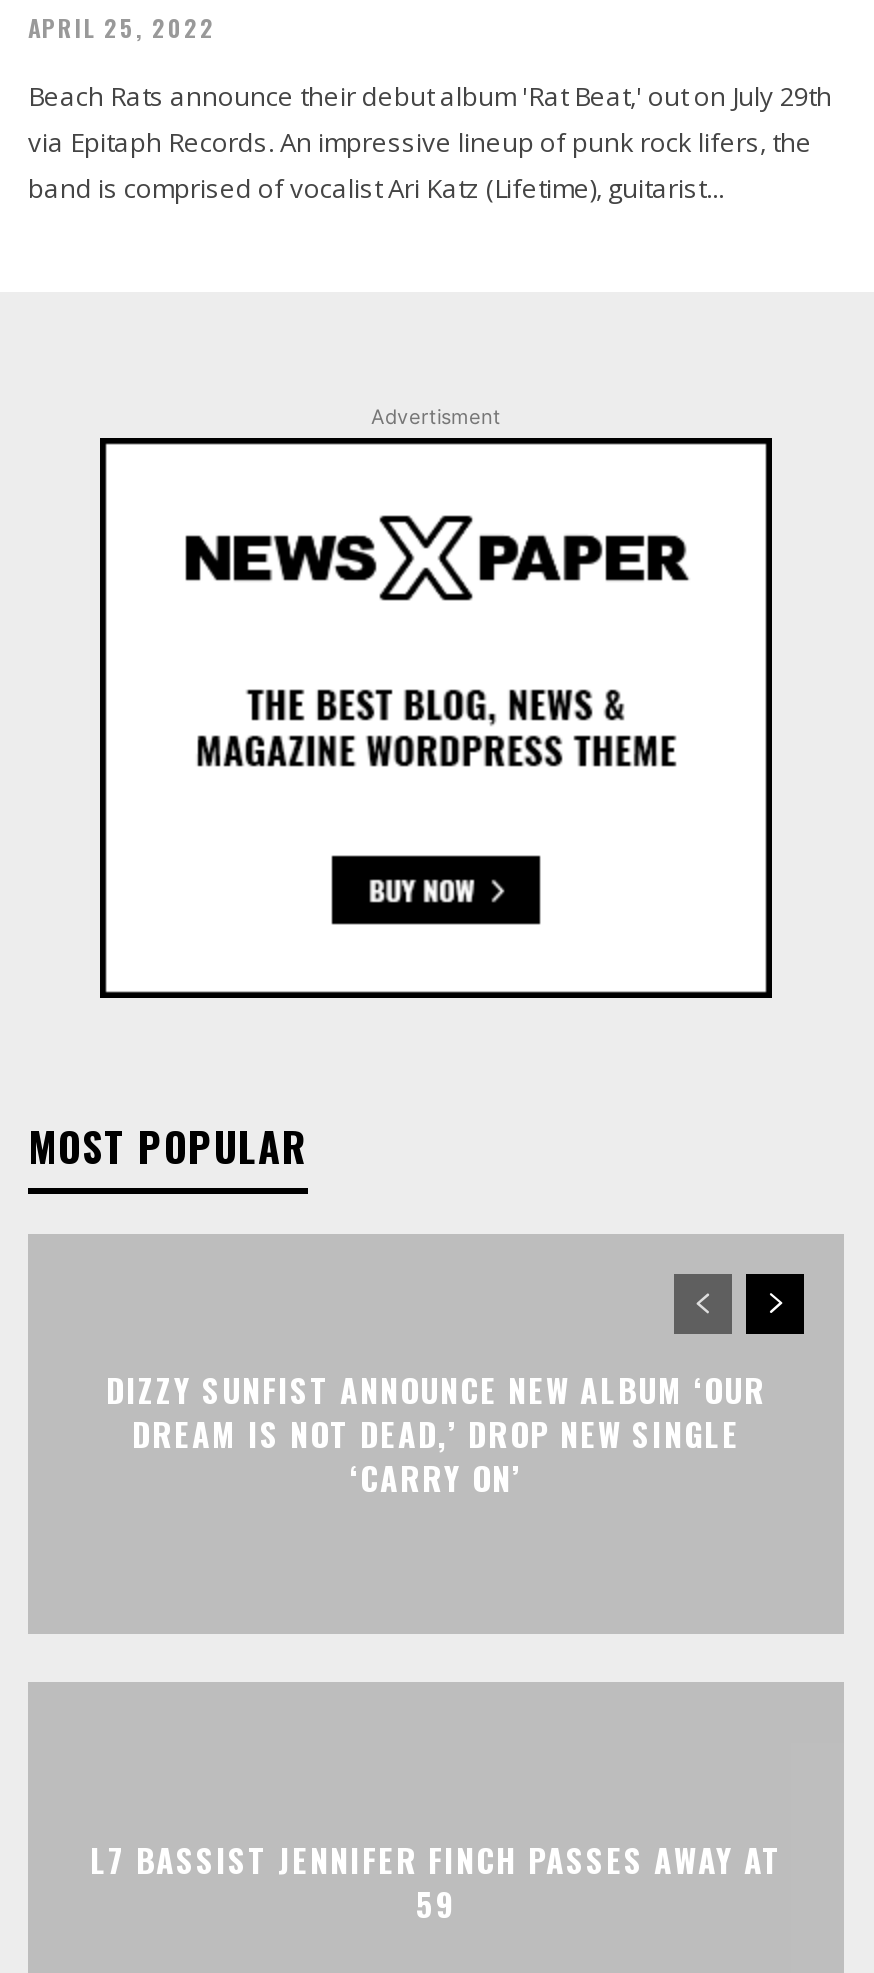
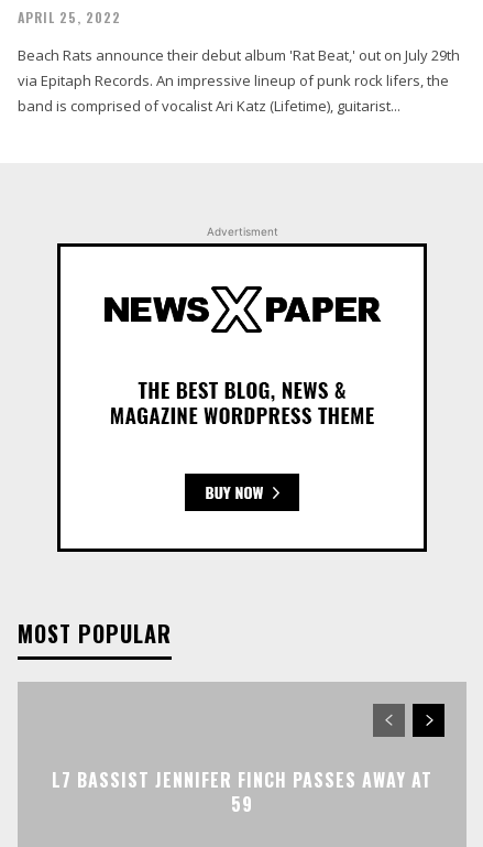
[106,1366,766,1502] DIZZY SUNFIST ANNOUNCE NEW ALBUM ‘OUR | DREAM IS NOT DEAD,’ DROP NEW SINGLE | ‘CARRY ON’ -> none

